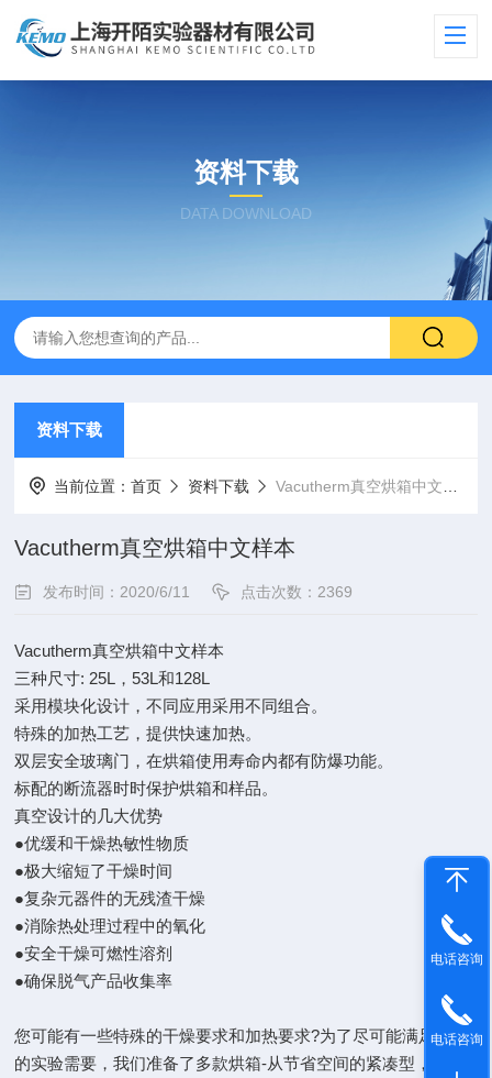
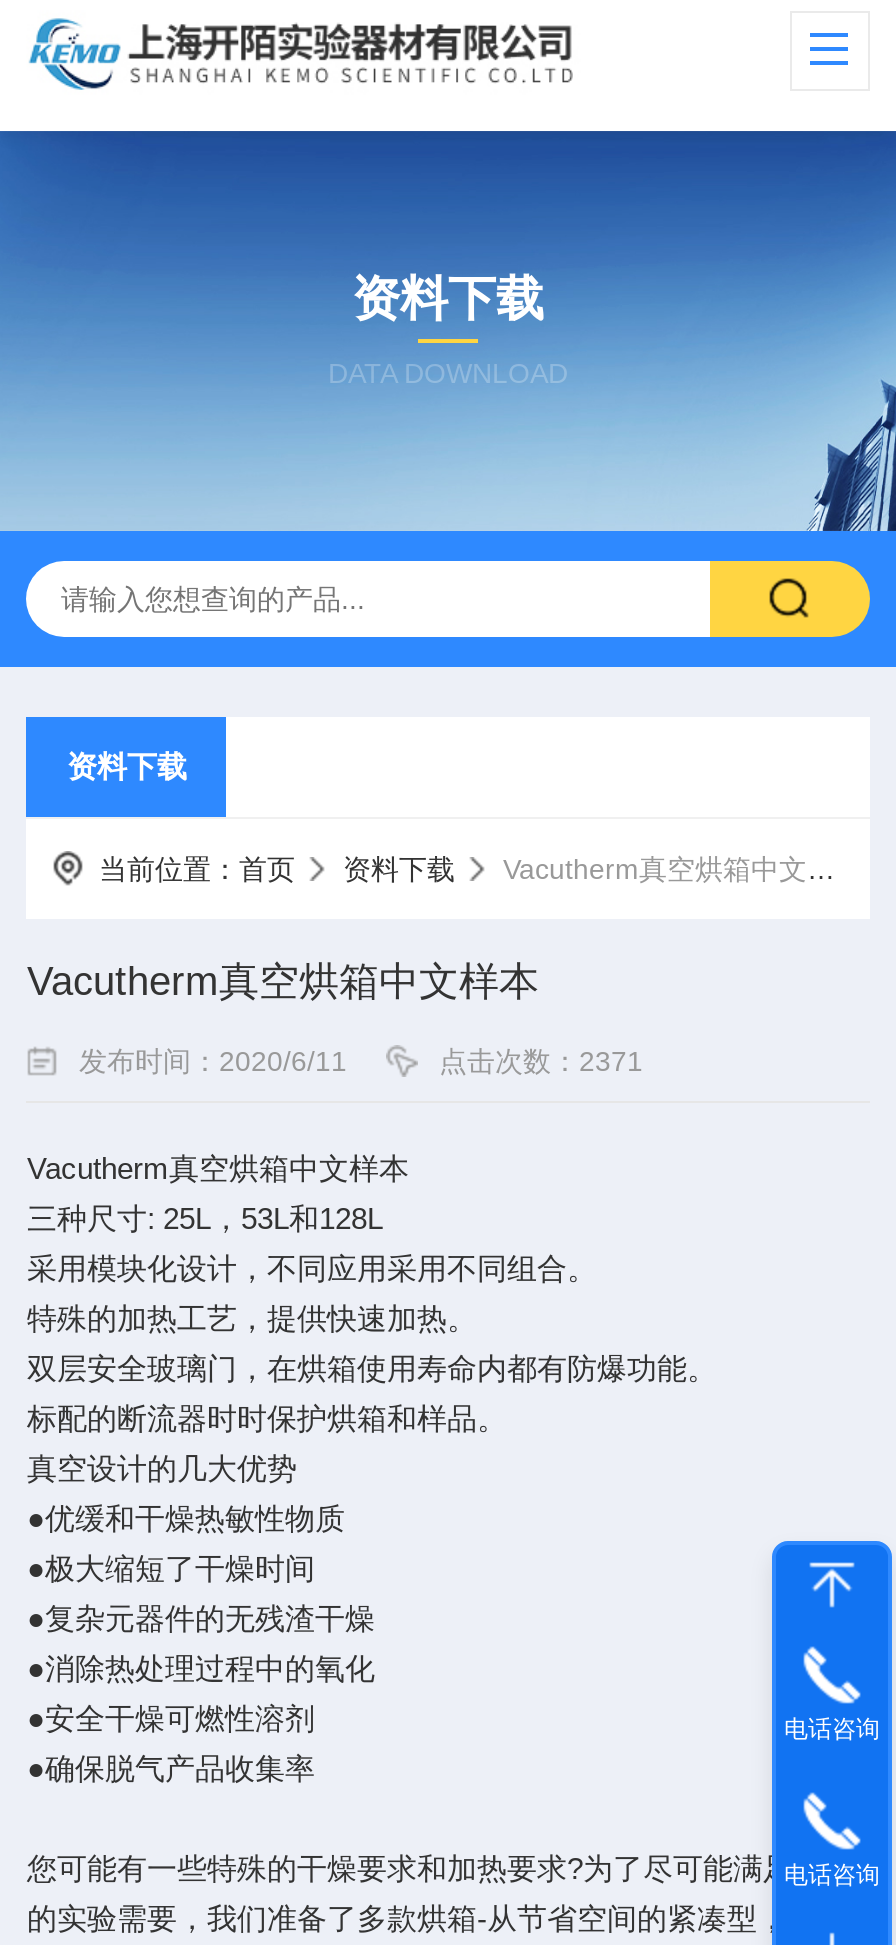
[241,583,353,601] 点击次数：2369 -> [439,1045,643,1077] 点击次数：2371

